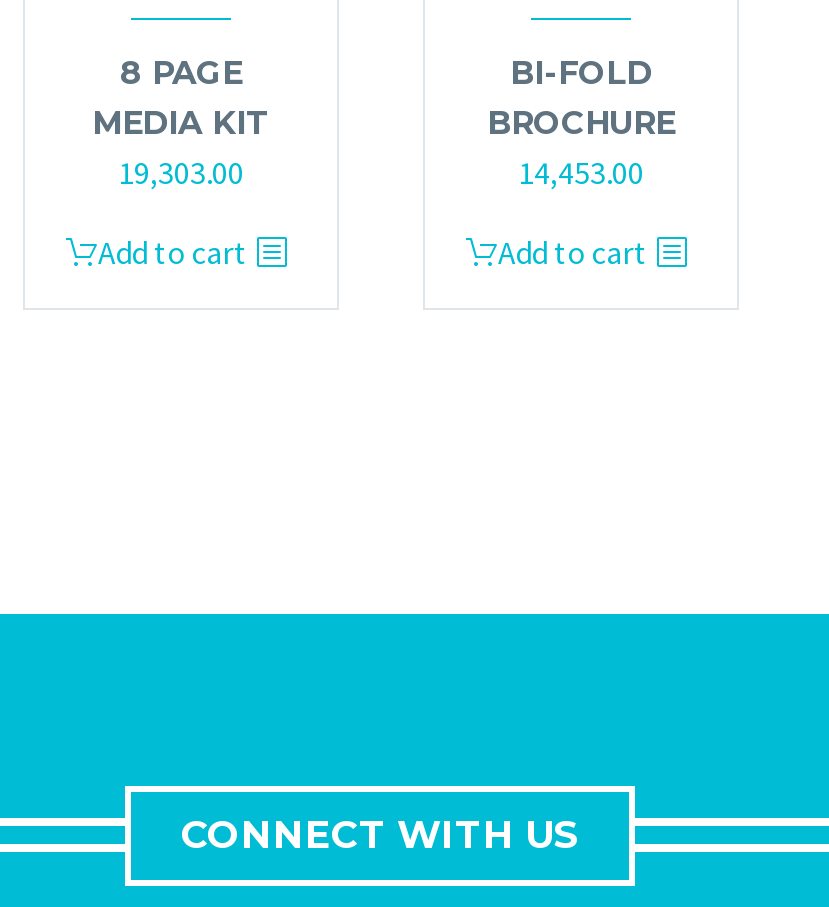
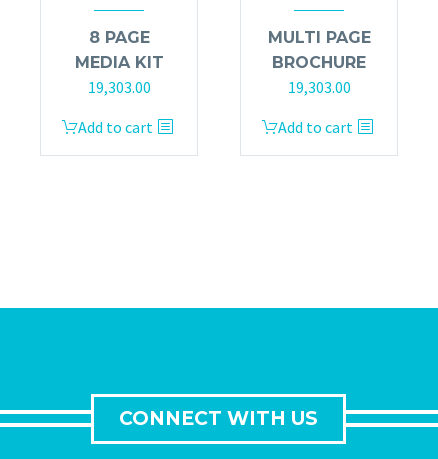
[510,54,652,92] BI-FOLD -> [267,28,370,47] MULTI PAGE
[518,152,644,192] 14,453.00 -> [287,77,350,97] 19,303.00

